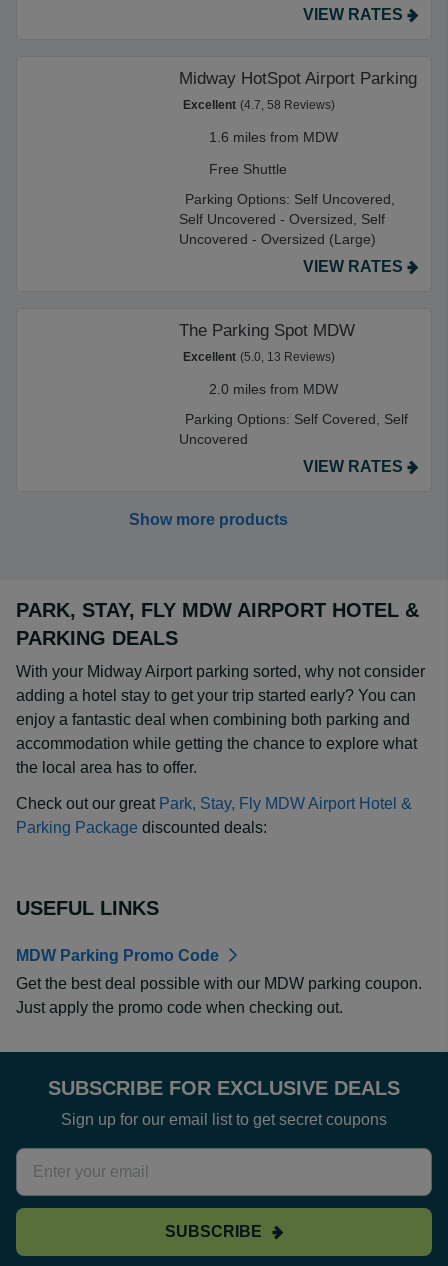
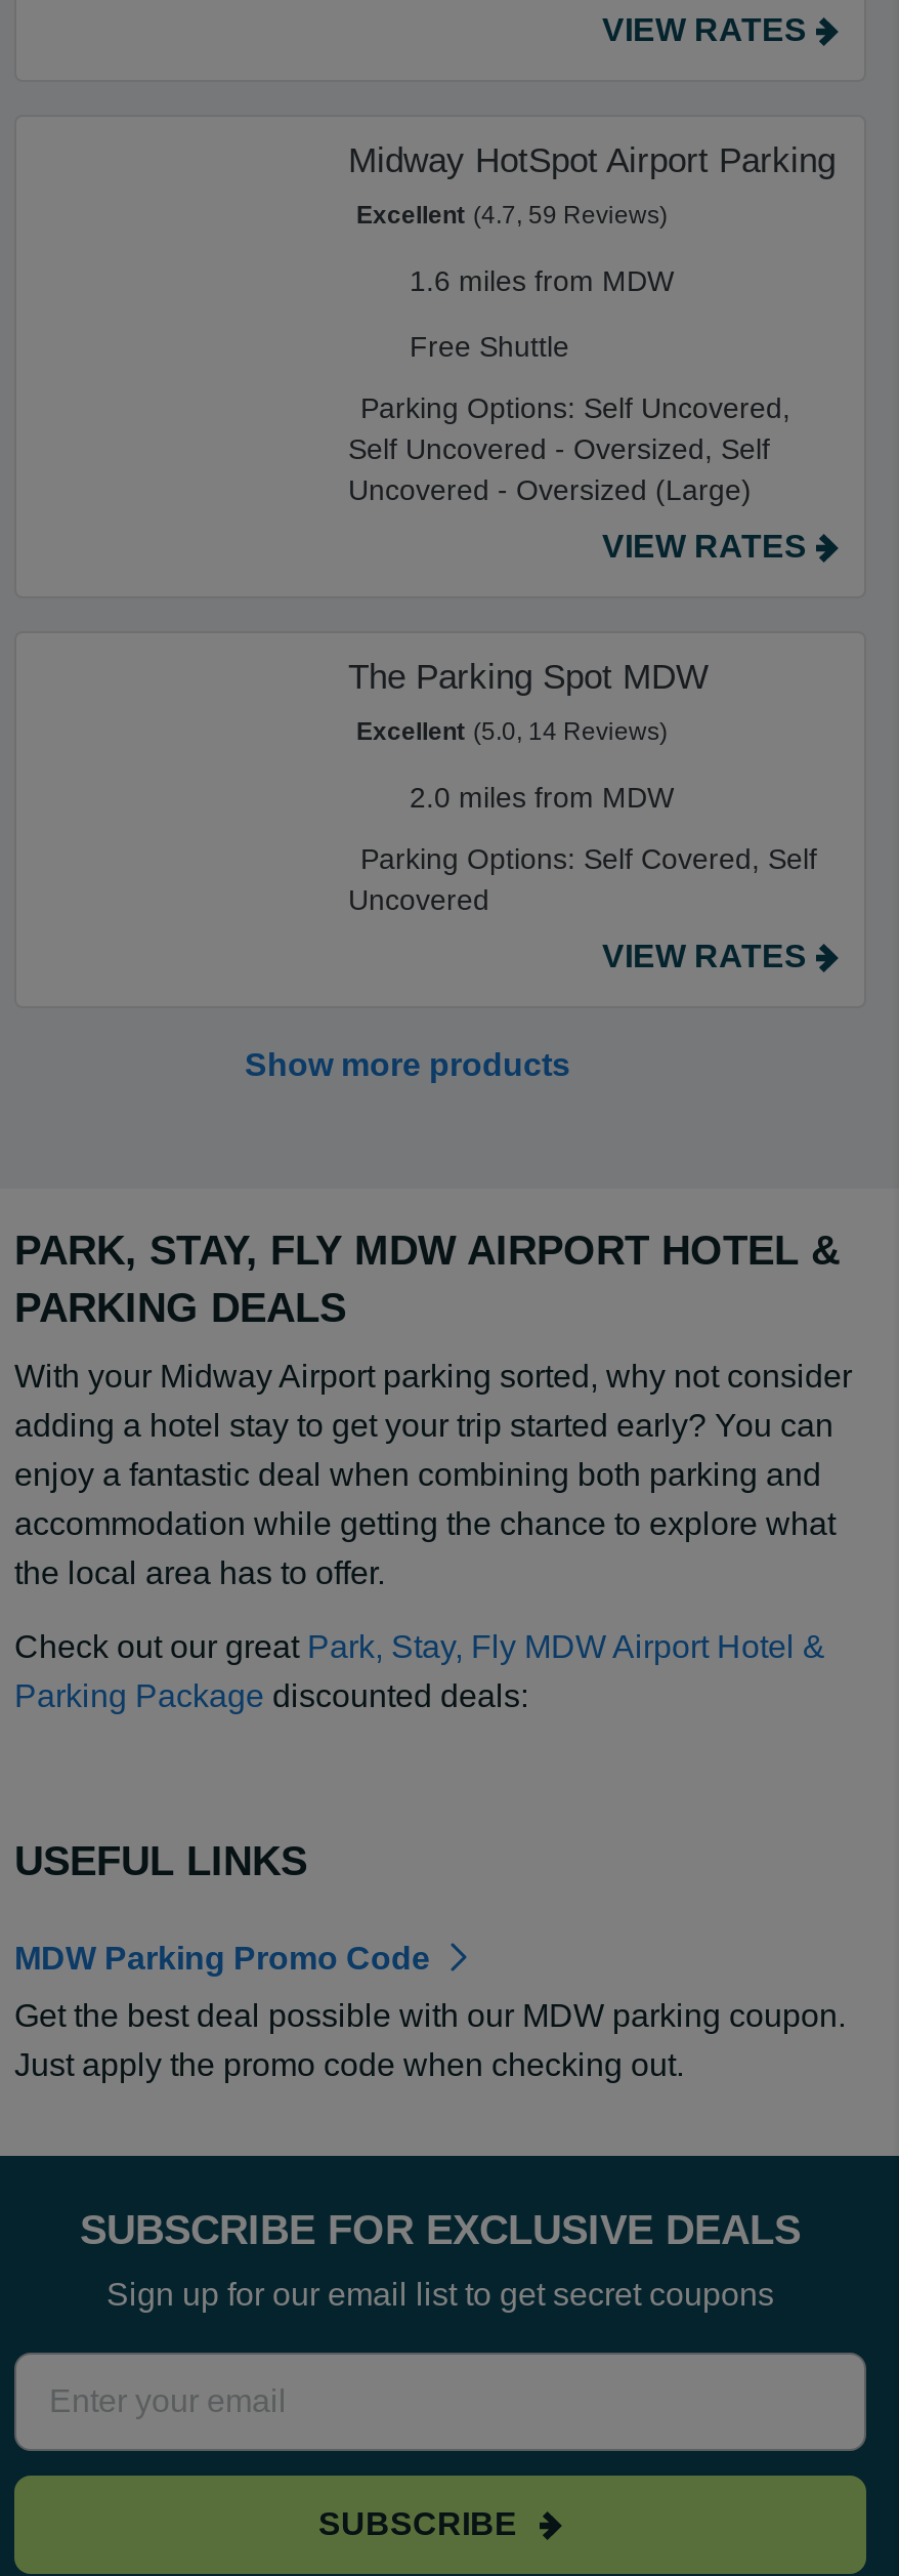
[183,98,335,112] Excellent (4.7, 58 Reviews) -> [356,201,668,230] Excellent (4.7, 59 Reviews)
[183,350,335,364] Excellent (5.0, 13 Reviews) -> [356,717,668,746] Excellent (5.0, 14 Reviews)

